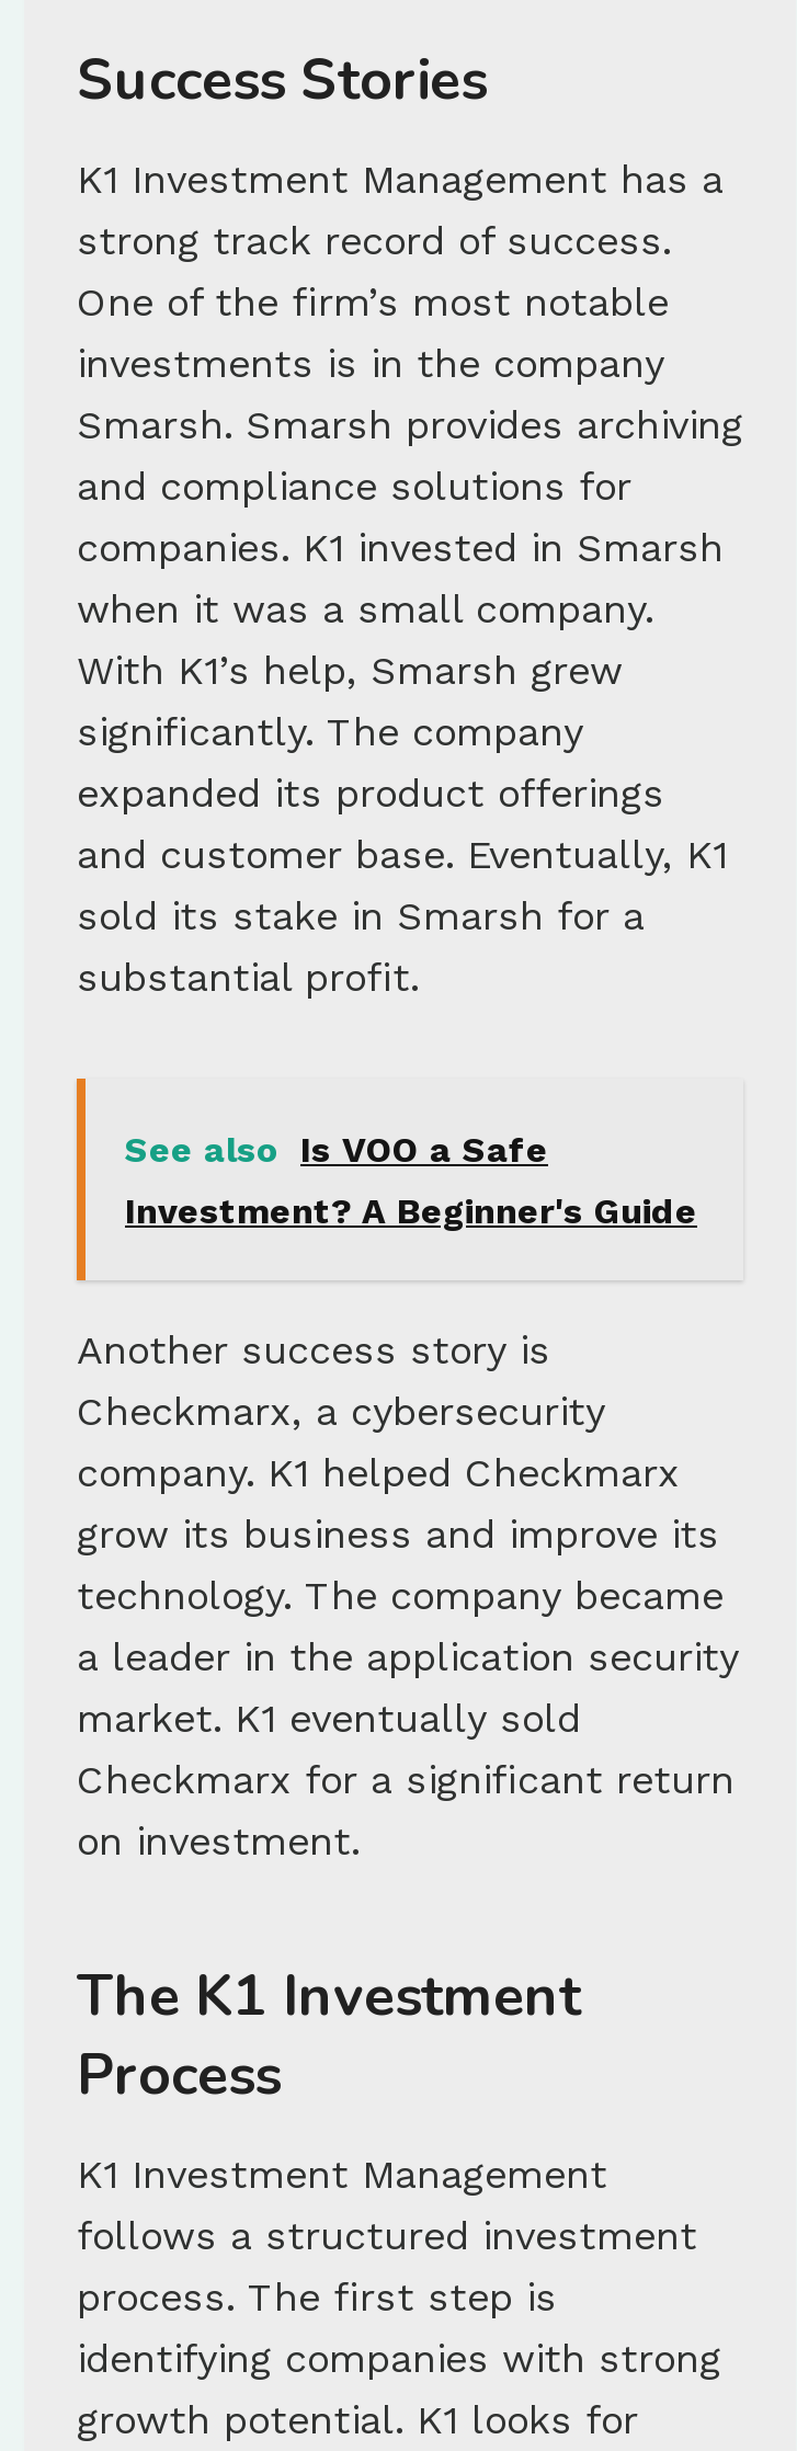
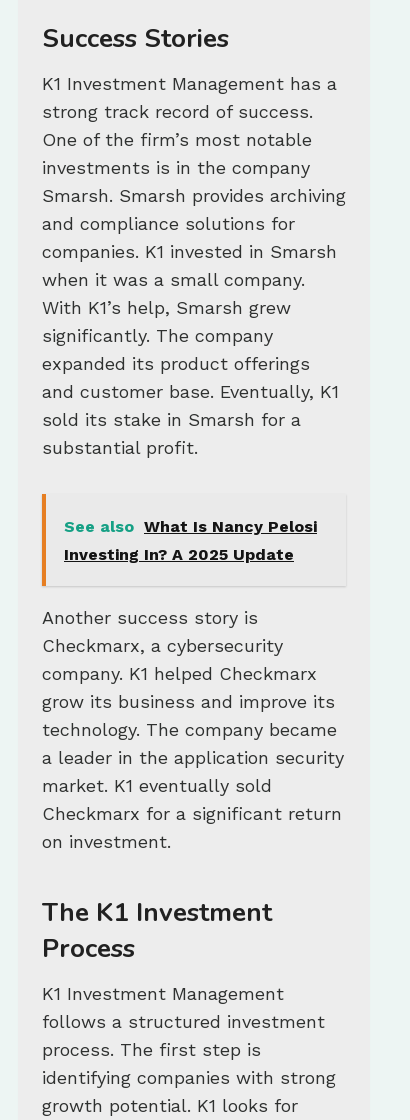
[125,1128,548,1170] See also Is VOO a Safe -> [64,516,317,535] See also What Is Nancy Pelosi
[125,1189,697,1231] Investment? A Beginner's Guide -> [64,544,294,563] Investing In? A 2025 Update

